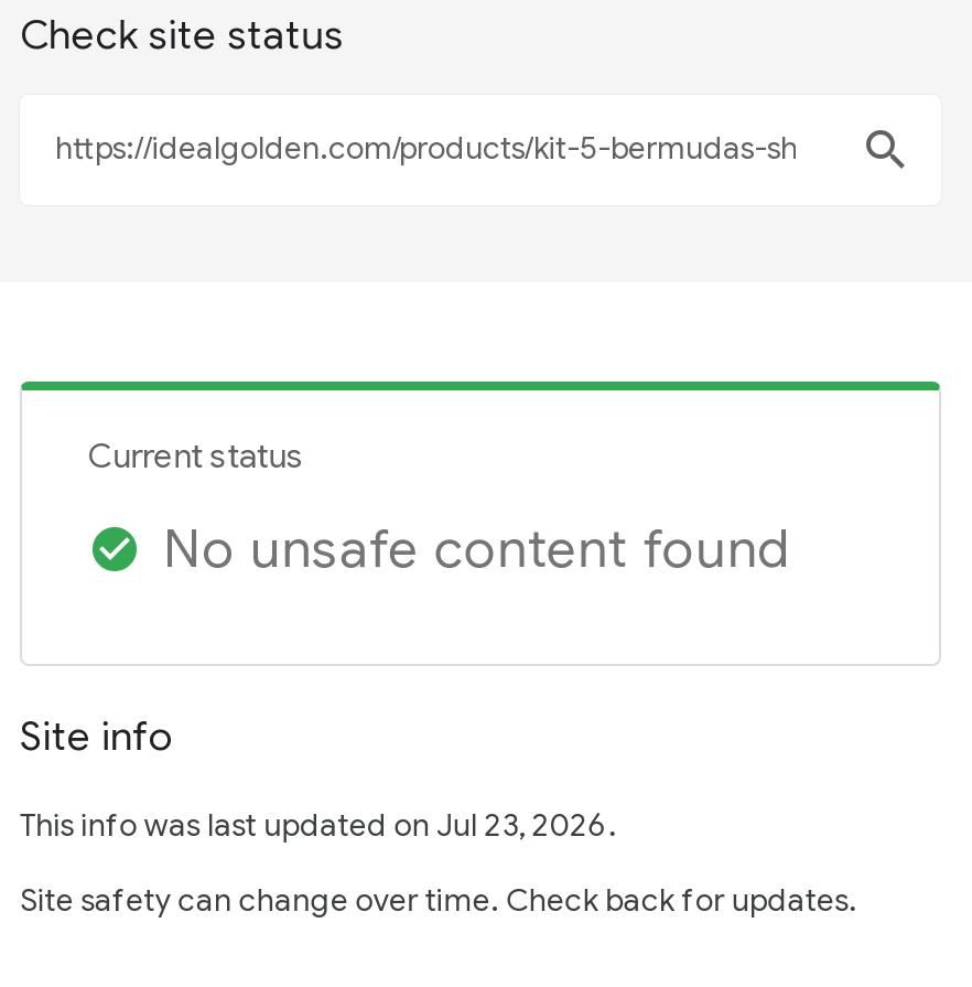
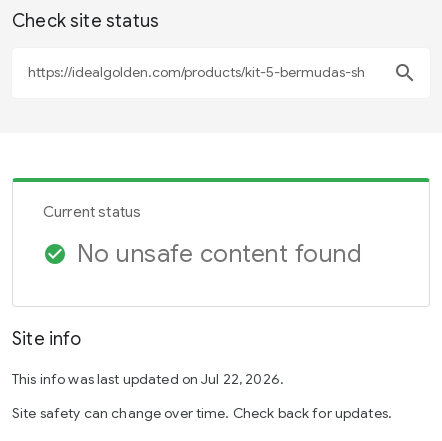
[20,805,617,845] This info was last updated on Jul 23, 2026. -> [12,370,284,388] This info was last updated on Jul 22, 2026.

